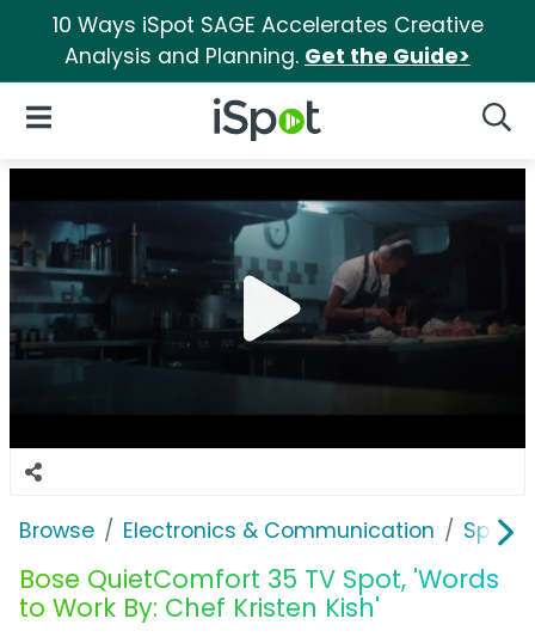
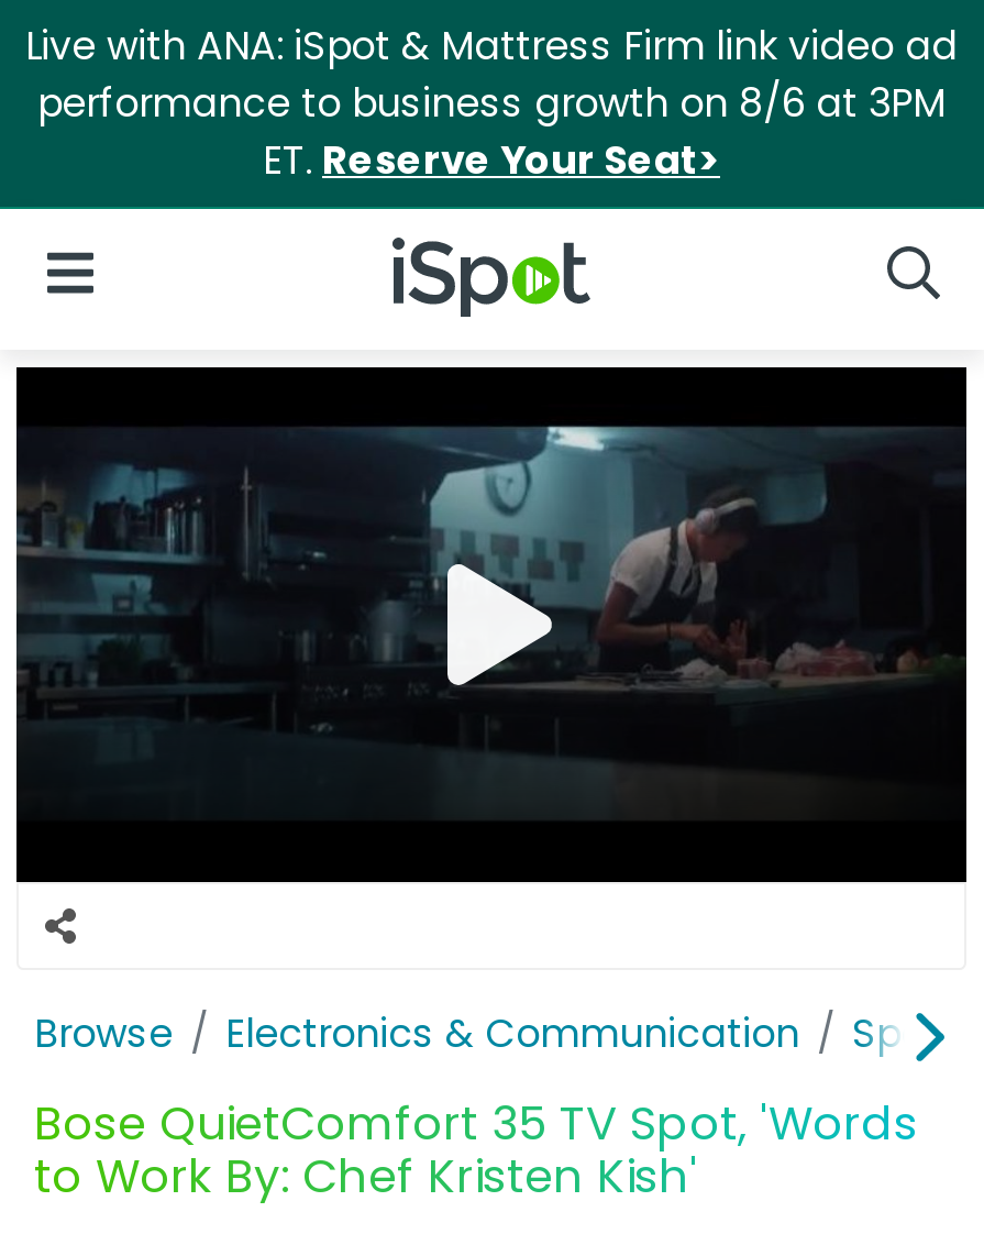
[52,11,483,71] 10 Ways iSpot SAGE Accelerates Creative | Analysis and Planning. Get the Guide> -> [25,20,958,187] Live with ANA: iSpot & Mattress Firm link video ad | performance to business growth on 8/6 at 3PM | ET. Reserve Your Seat>

